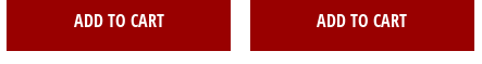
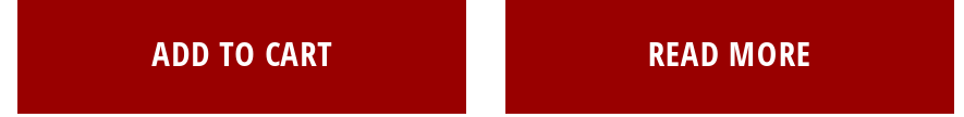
[317,9,407,33] ADD TO CART -> [648,29,811,77] READ MORE

